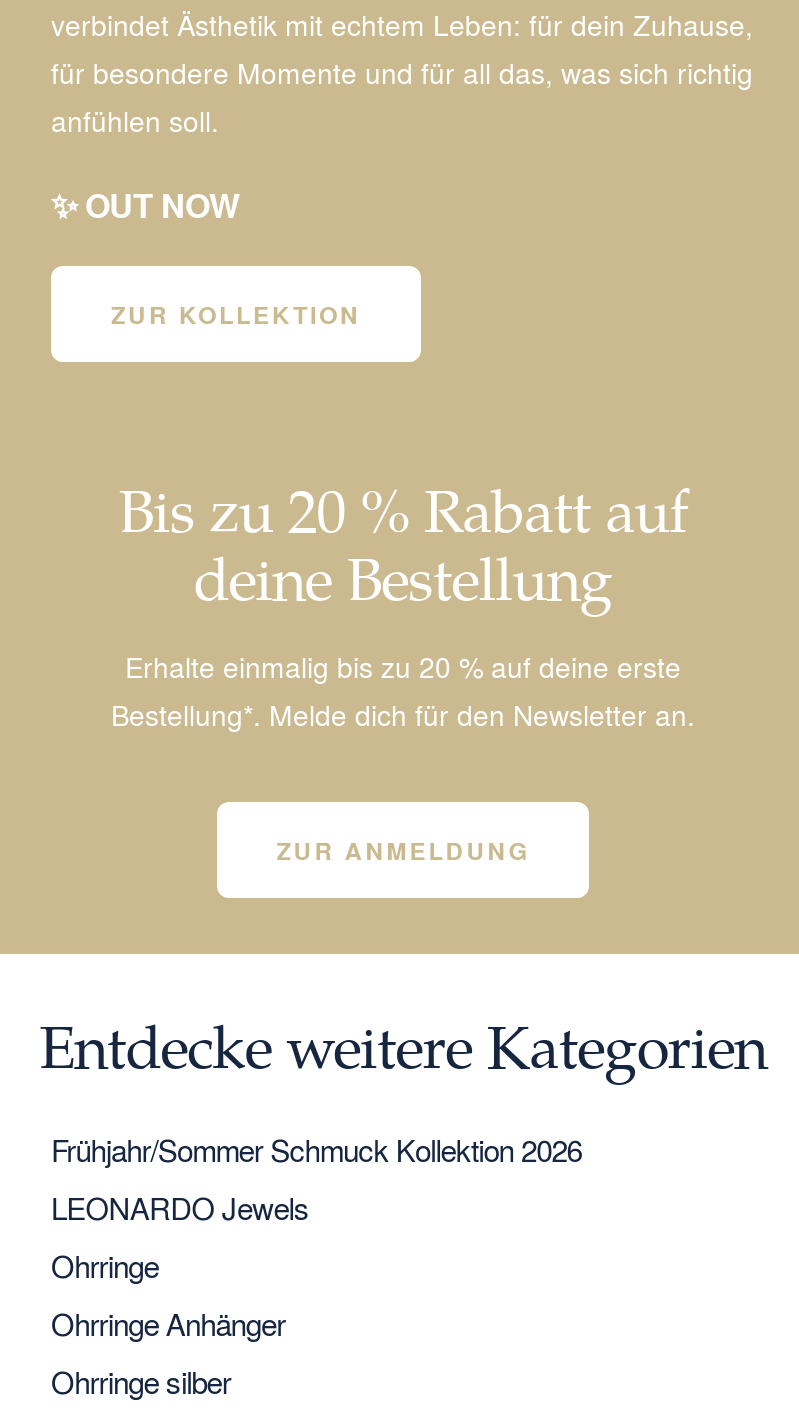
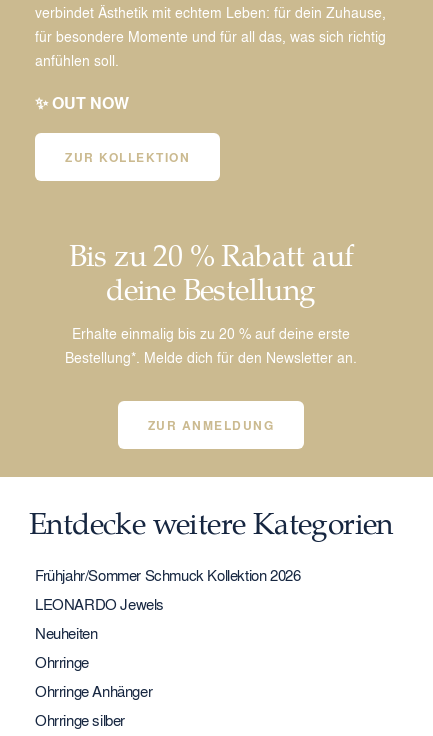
none -> [35,622,97,644] Neuheiten

